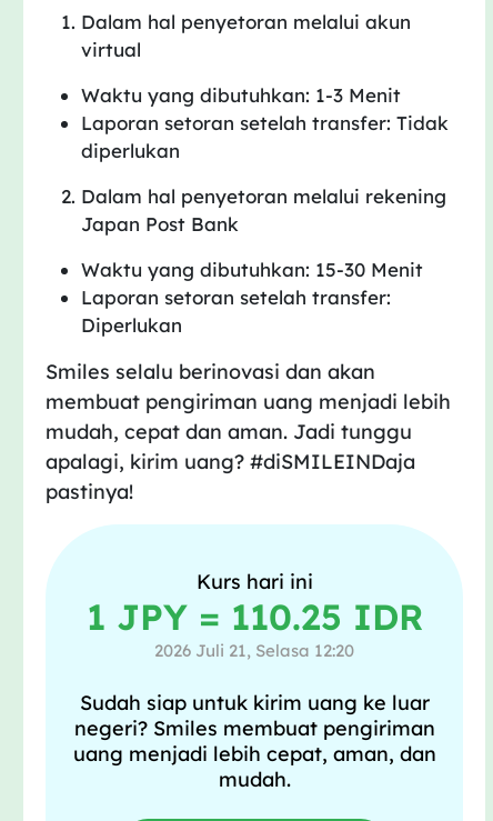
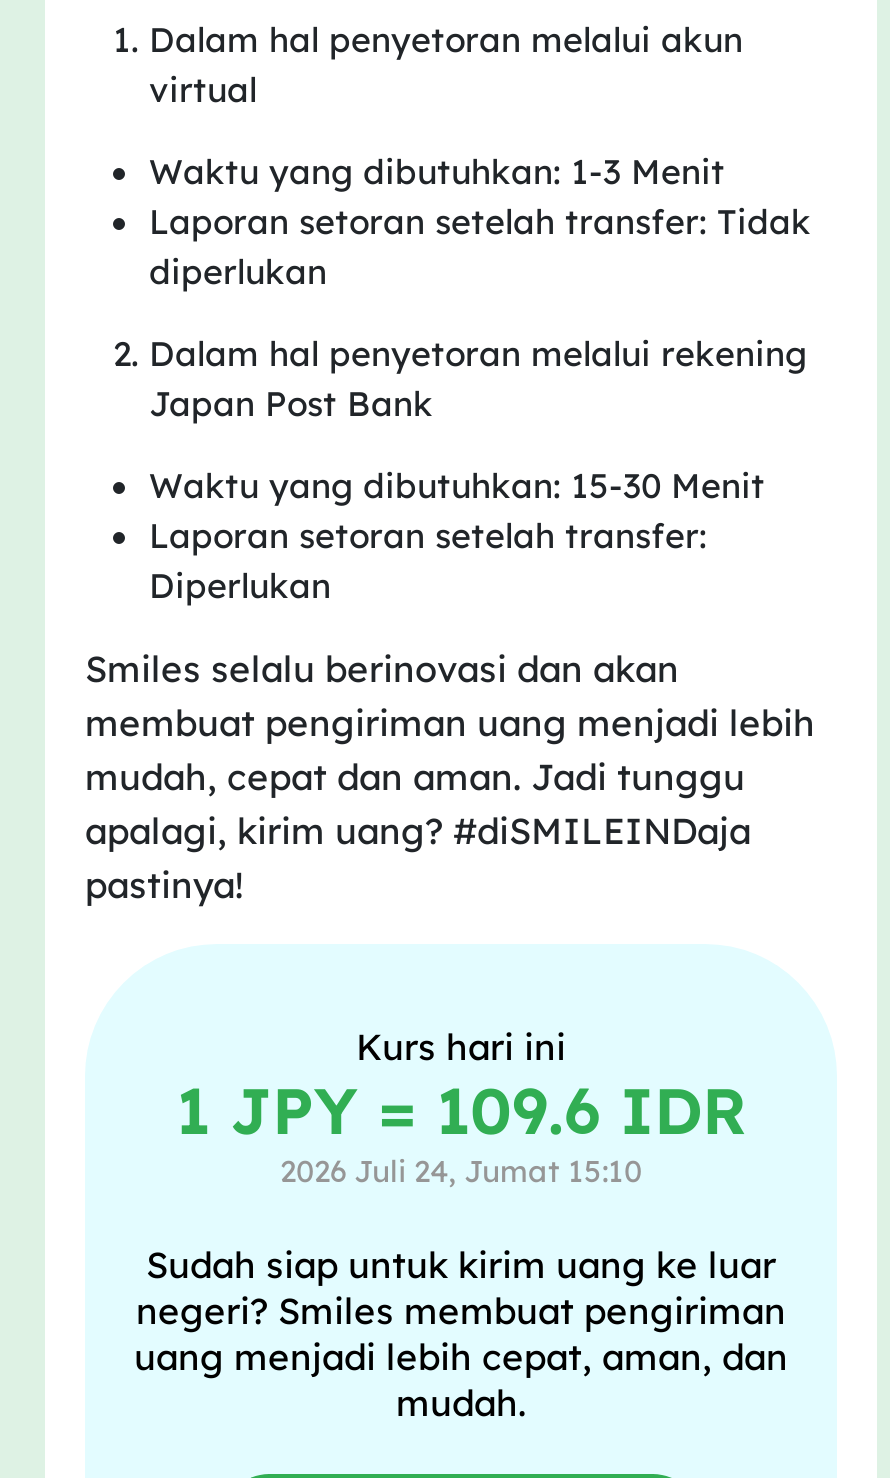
[86,594,422,639] 1 JPY = 110.25 IDR -> [176,1070,746,1150] 1 JPY = 109.6 IDR
[154,640,354,661] 2026 Juli 21, Selasa 12:20 -> [280,1152,642,1190] 2026 Juli 24, Jumat 15:10

